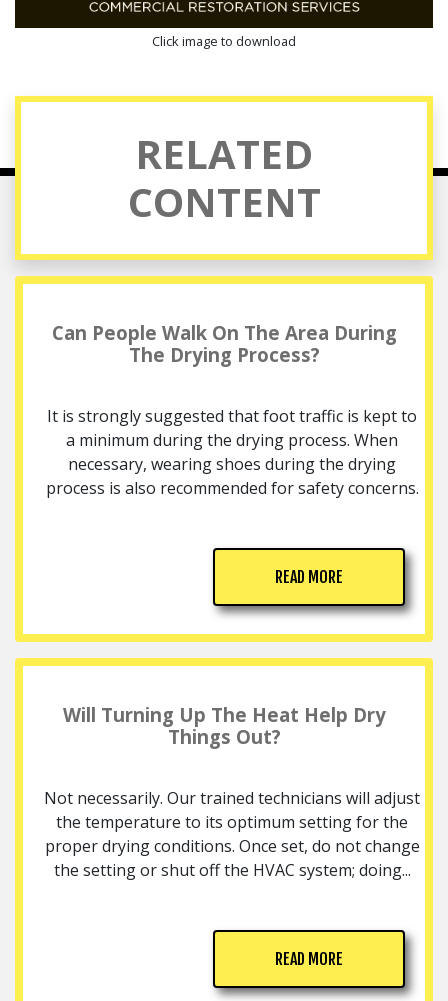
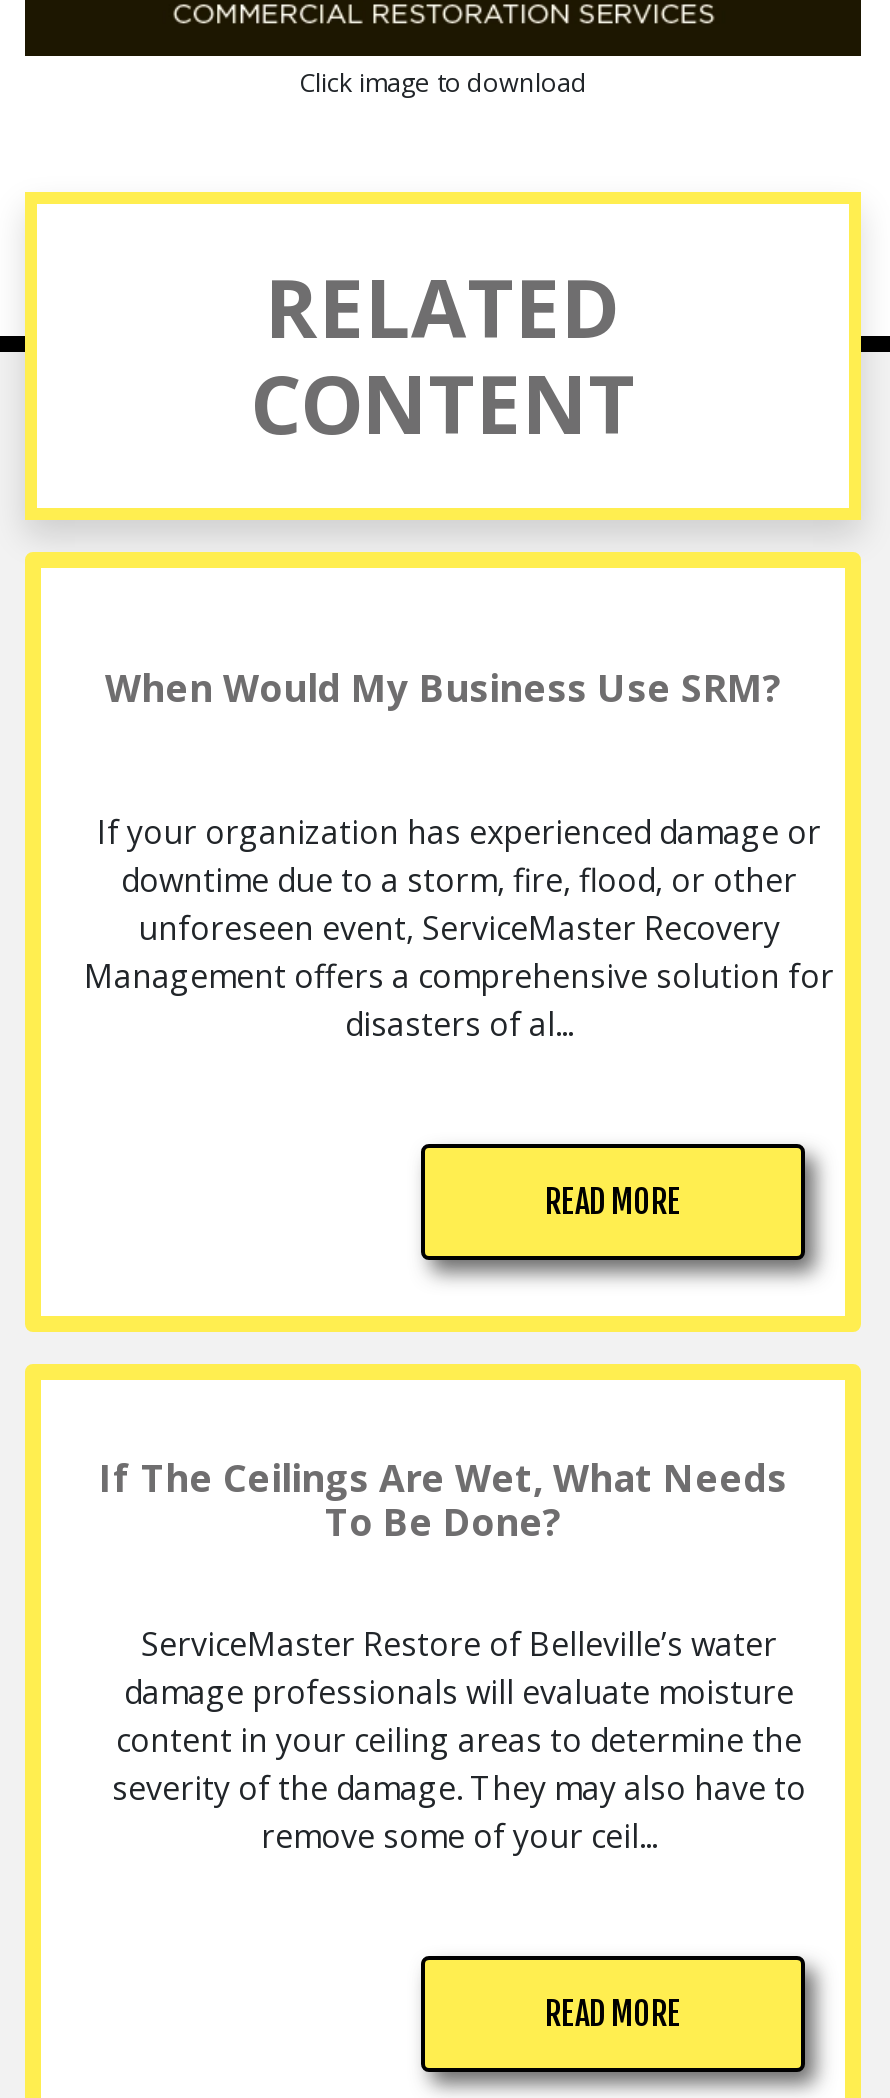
[51,320,396,367] Can People Walk On The Area During | The Drying Process? -> [105,662,781,712] When Would My Business Use SRM?
[45,405,418,499] It is strongly suggested that foot traffic is kept to | a minimum during the drying process. When | necessary, wearing shoes during the drying | process is also recommended for safety concerns. -> [84,810,834,1046] If your organization has experienced damage or | downtime due to a storm, fire, flood, or other | unforeseen event, ServiceMaster Recovery | Management offers a comprehensive solution for | disasters of al...
[62,702,385,749] Will Turning Up The Heat Help Dry | Things Out? -> [99,1452,787,1546] If The Ceilings Are Wet, What Needs | To Be Done?
[44,787,420,881] Not necessarily. Our trained technicians will adjust | the temperature to its optimum setting for the | proper drying conditions. Once set, do not change | the setting or shut off the HVAC system; doing... -> [112,1622,806,1858] ServiceMaster Restore of Belleville’s water | damage professionals will evaluate moisture | content in your ceiling areas to determine the | severity of the damage. They may also have to | remove some of your ceil...

